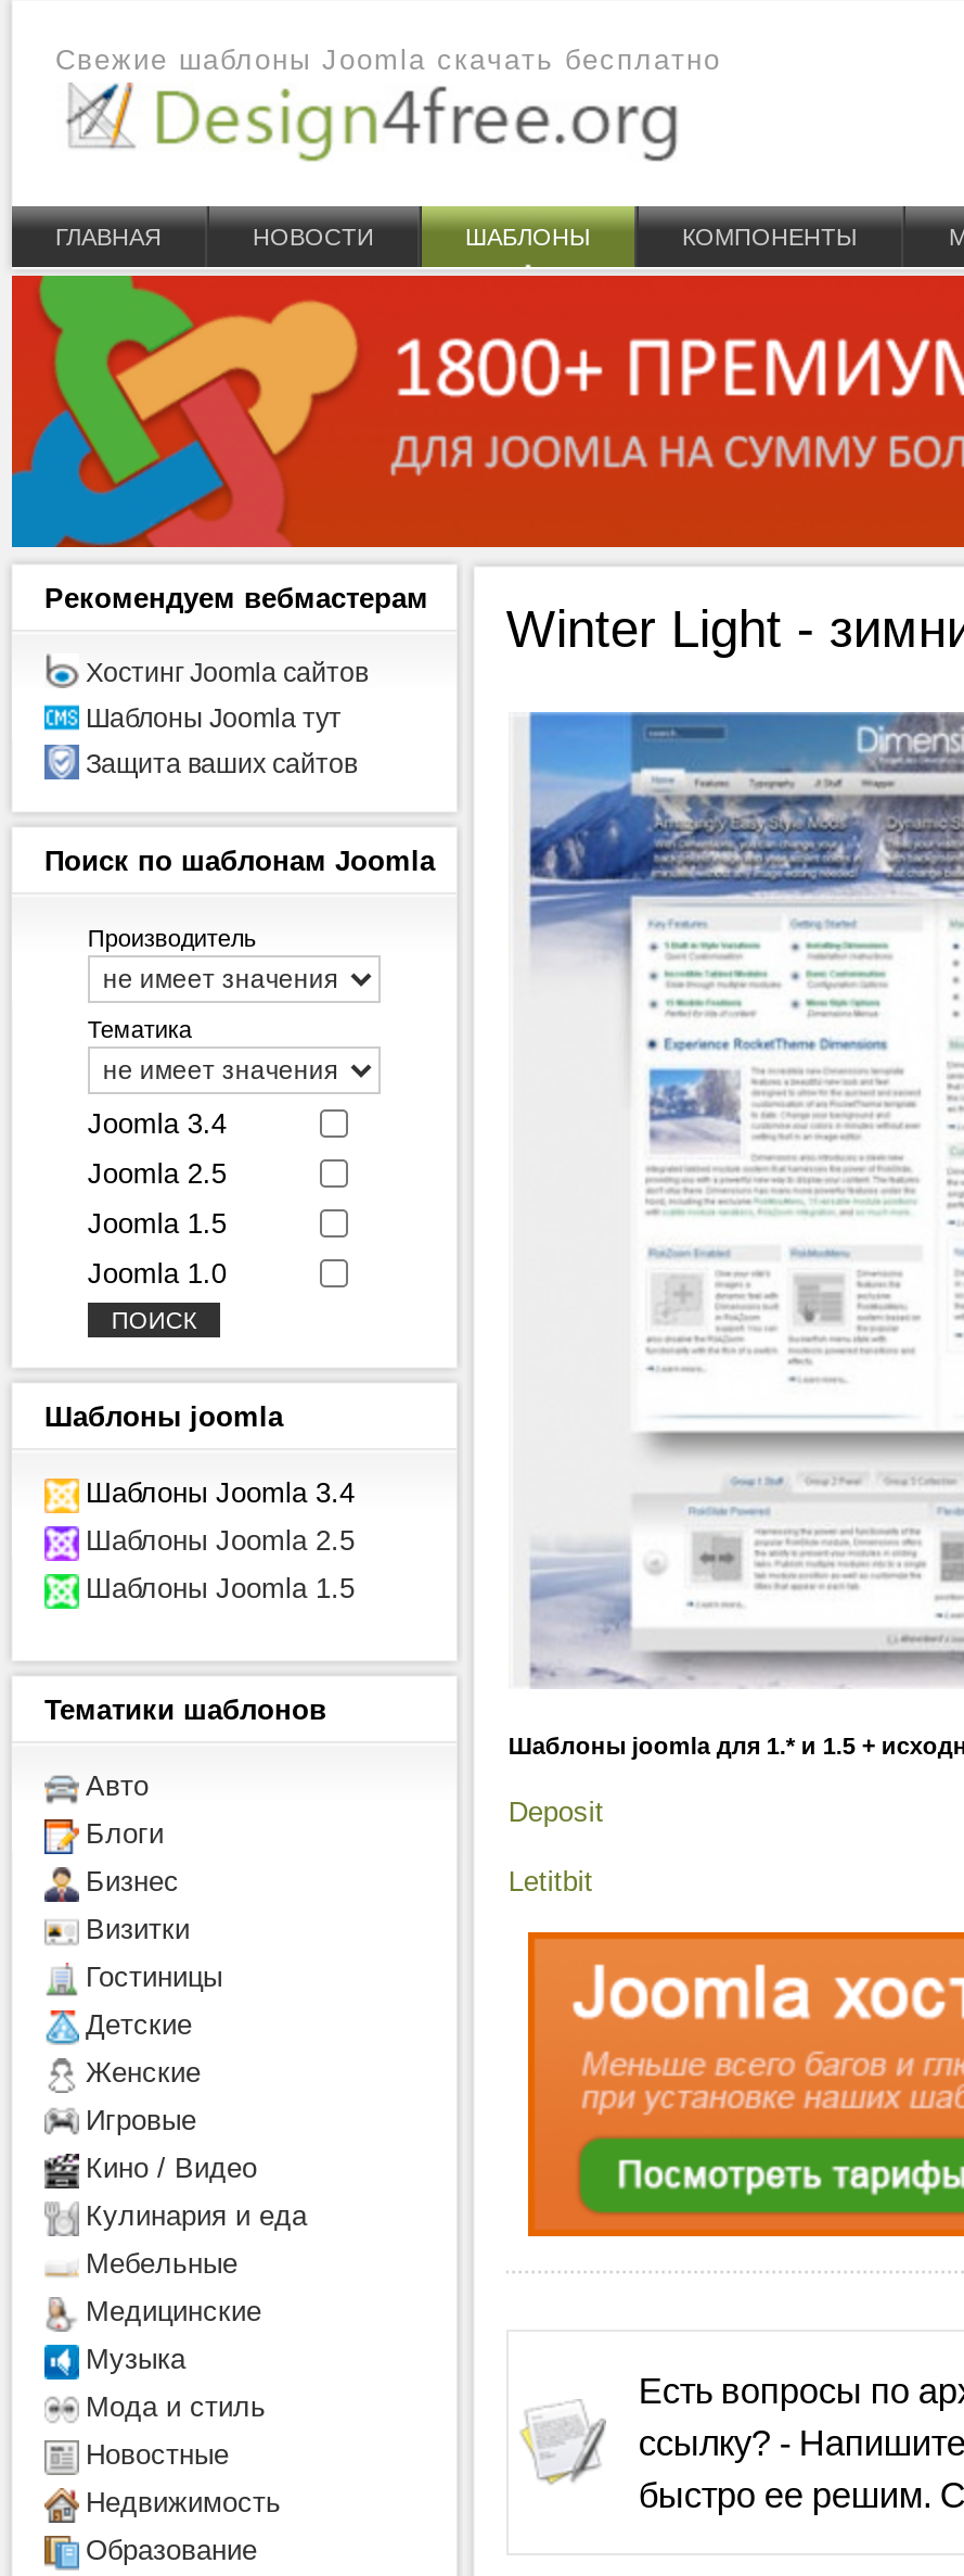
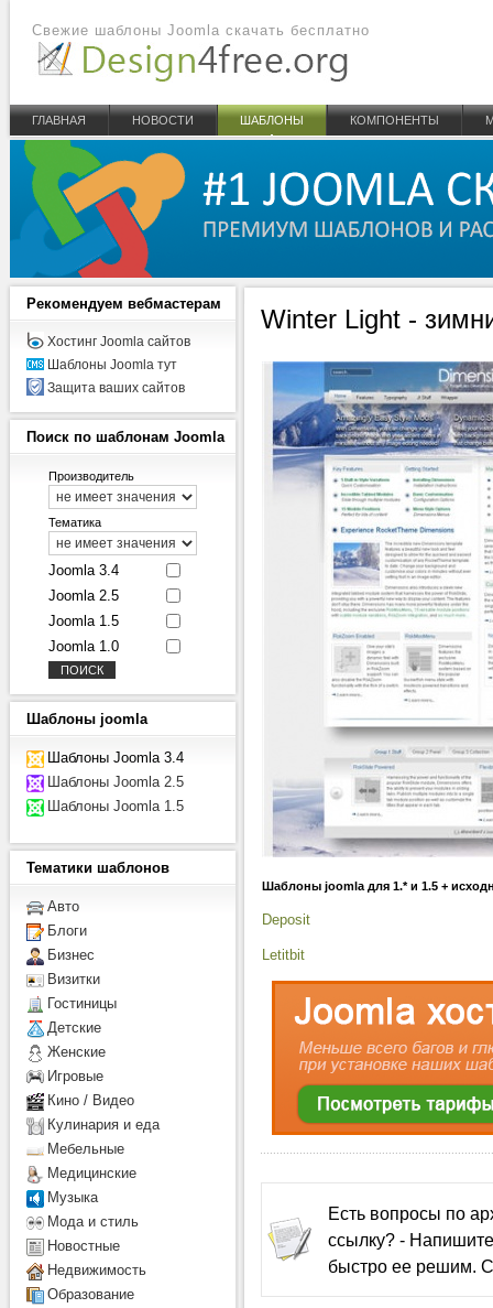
[10,274,957,549] [image] -> [9,139,490,279] [image]

